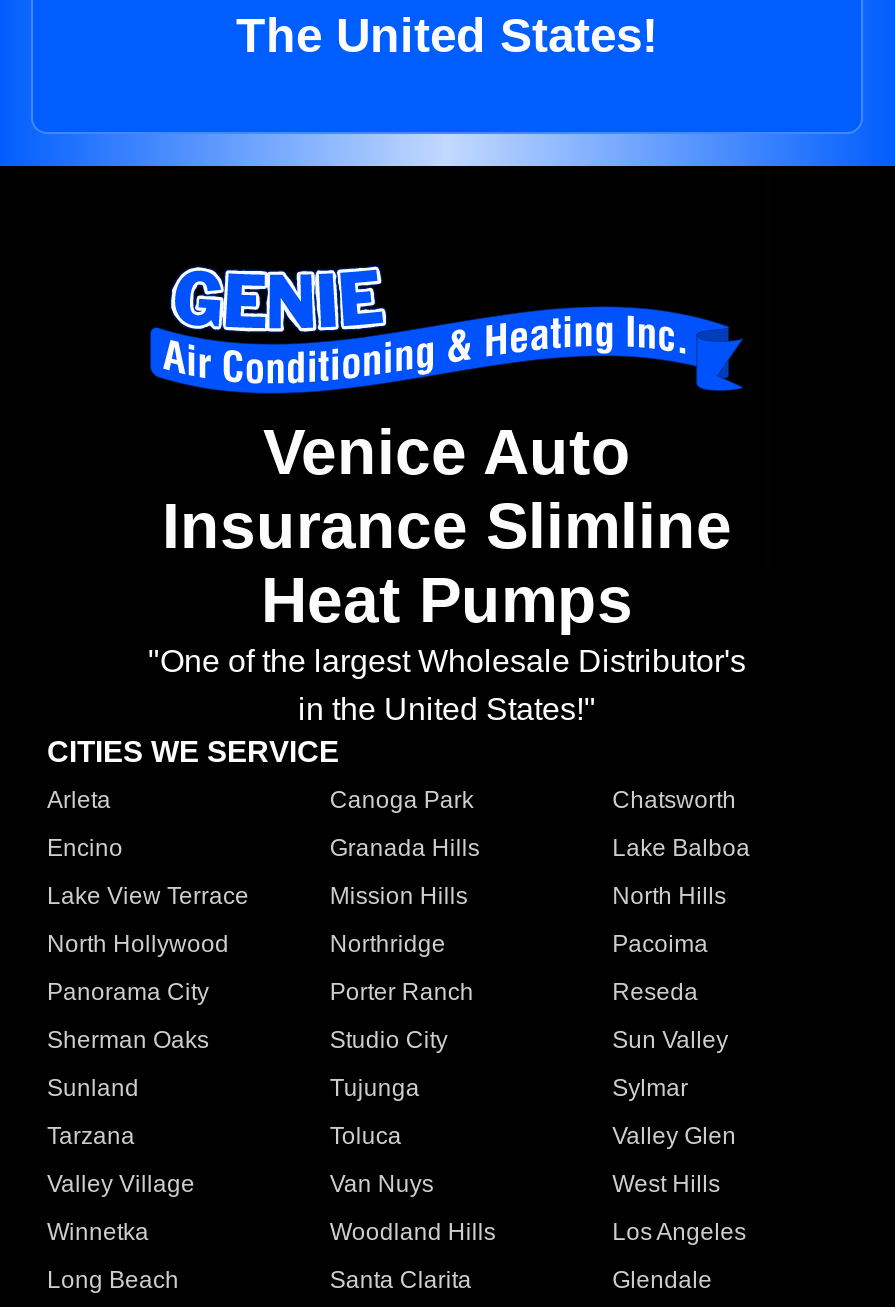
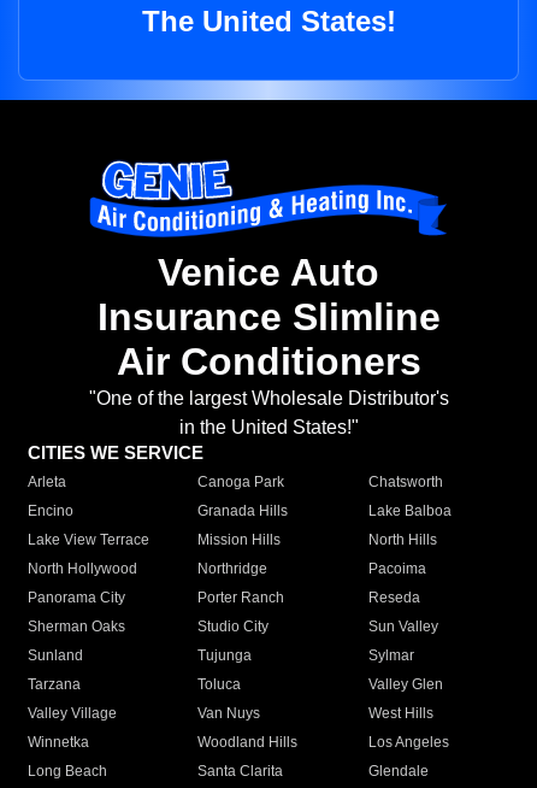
[261,565,633,637] Heat Pumps -> [116,340,421,384] Air Conditioners

